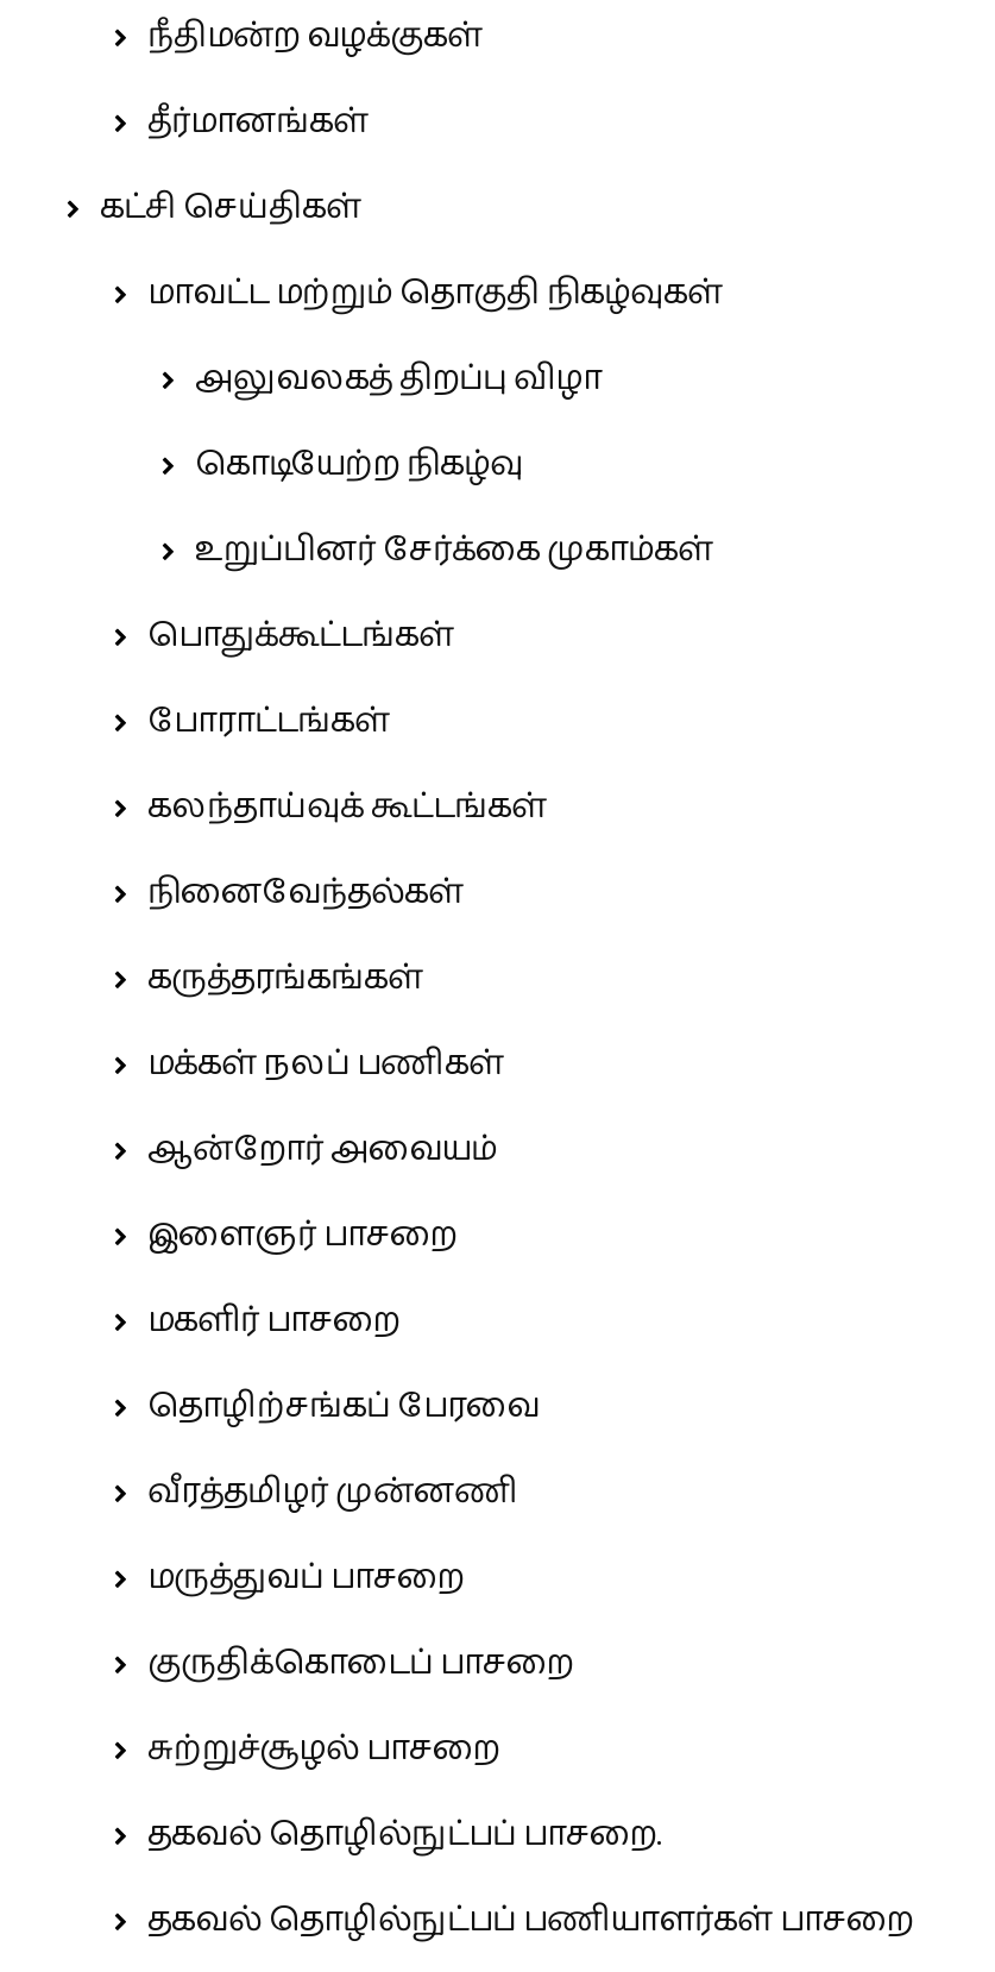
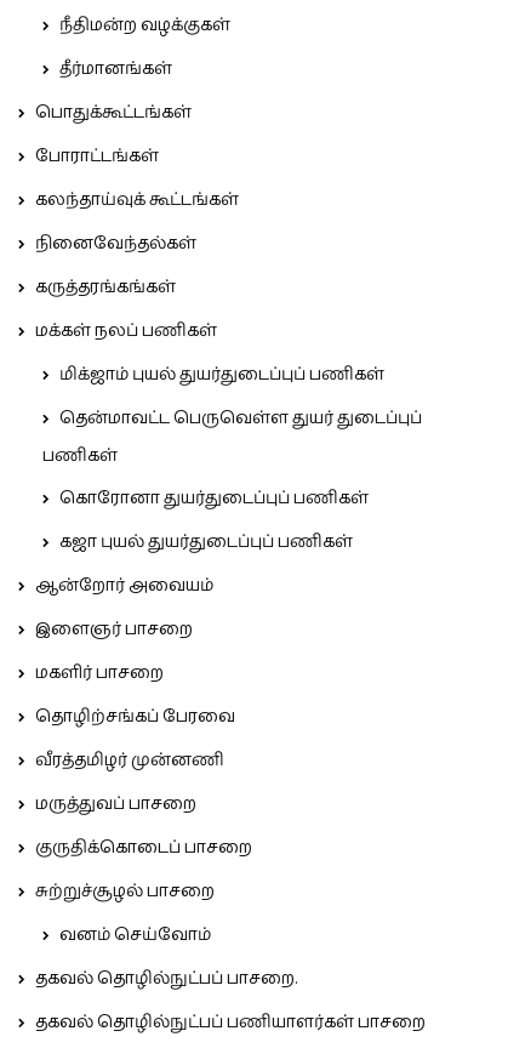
[100,183,723,578] கட்சி செய்திகள் | மாவட்ட மற்றும் தொகுதி நிகழ்வுகள் | அலுவலகத் திறப்பு விழா | கொடியேற்ற நிகழ்வு | உறுப்பினர் சேர்க்கை முகாம்கள் -> none
moved [147,611,547,1092] -> [35,99,239,344]: பொதுக்கூட்டங்கள் | போராட்டங்கள் | கலந்தாய்வுக் கூட்டங்கள் | நினைவேந்தல்கள் | கருத்தரங்கங்கள் | மக்கள் நலப் பணிகள்
none -> [42,361,422,556] மிக்ஜாம் புயல் துயர்துடைப்புப் பணிகள் | தென்மாவட்ட பெருவெள்ள துயர் துடைப்புப் | பணிகள் | கொரோனா துயர்துடைப்புப் பணிகள் | கஜா புயல் துயர்துடைப்புப் பணிகள்
none -> [59,922,211,949] வனம் செய்வோம்

